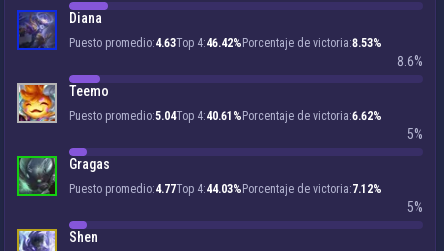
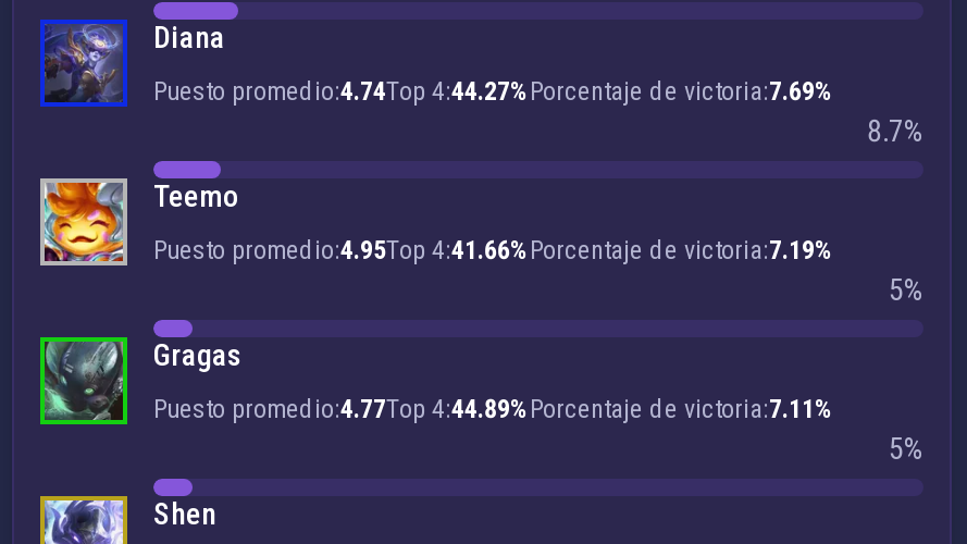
[69,36,382,50] Puesto promedio:4.63Top 4:46.42% Porcentaje de victoria:8.53% -> [153,76,834,107] Puesto promedio:4.74Top 4:44.27% Porcentaje de victoria:7.69%
[397,53,423,69] 8.6% -> [867,113,923,148] 8.7%
[69,109,382,123] Puesto promedio:5.04Top 4:40.61% Porcentaje de victoria:6.62% -> [153,235,834,265] Puesto promedio:4.95Top 4:41.66% Porcentaje de victoria:7.19%
[69,182,382,196] Puesto promedio:4.77Top 4:44.03% Porcentaje de victoria:7.12% -> [153,394,834,424] Puesto promedio:4.77Top 4:44.89% Porcentaje de victoria:7.11%

